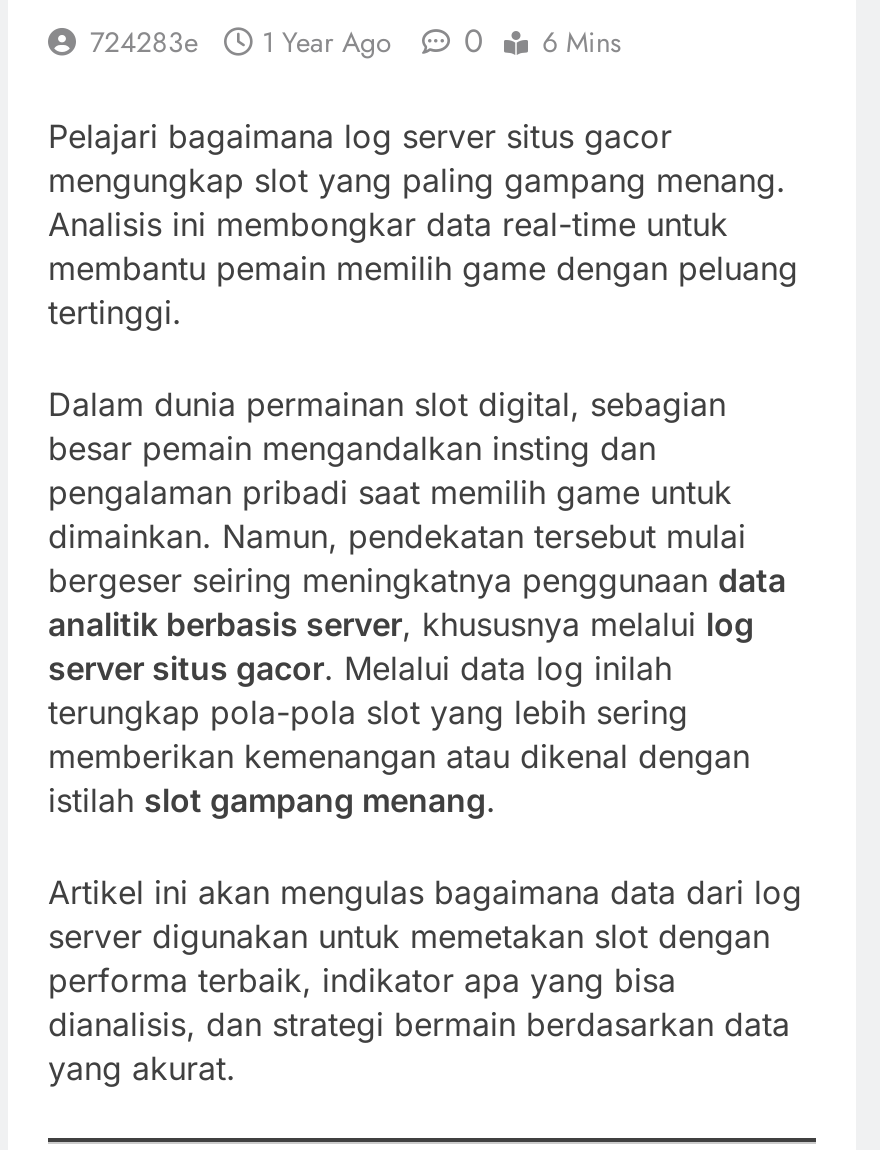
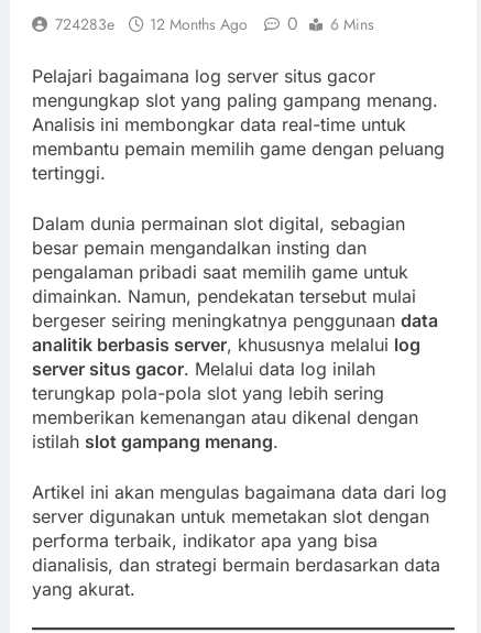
[90,18,622,64] 724283e 1 Year Ago 0 6 Mins -> [55,11,374,36] 724283e 12 Months Ago 0 6 Mins

